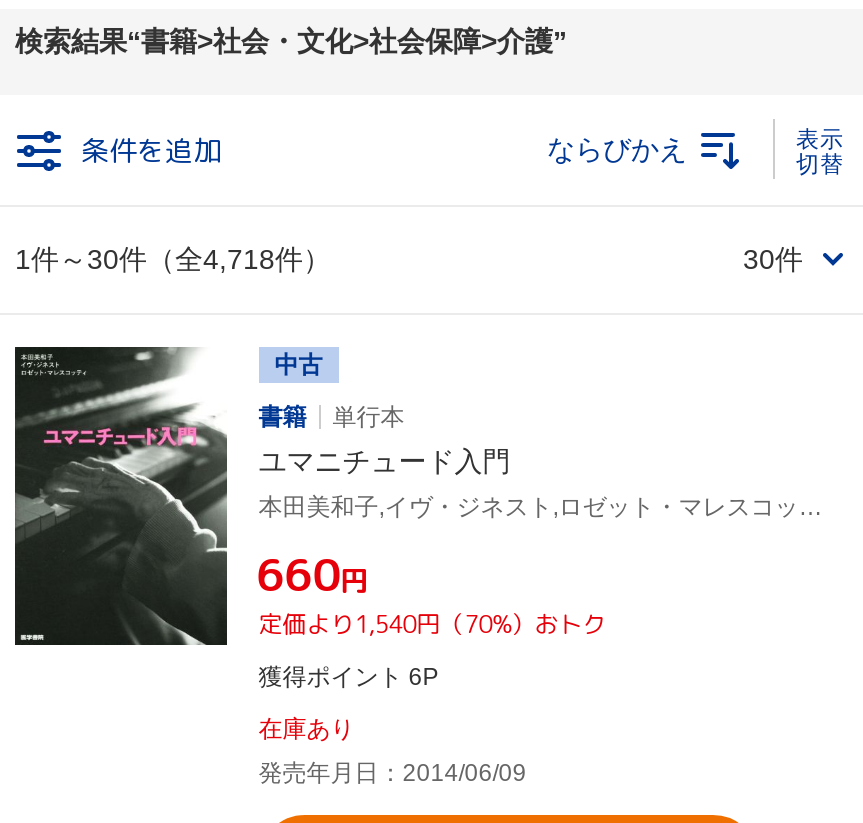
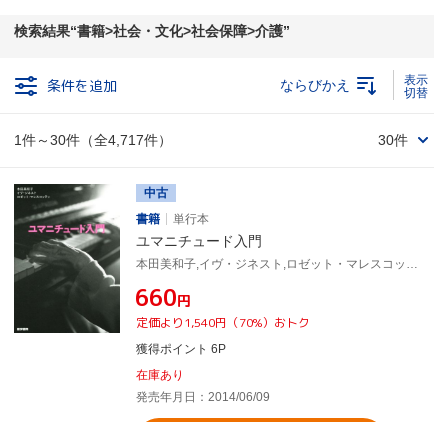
[15,242,331,274] 1件～30件（全4,718件） -> [14,132,172,148] 1件～30件（全4,717件）

